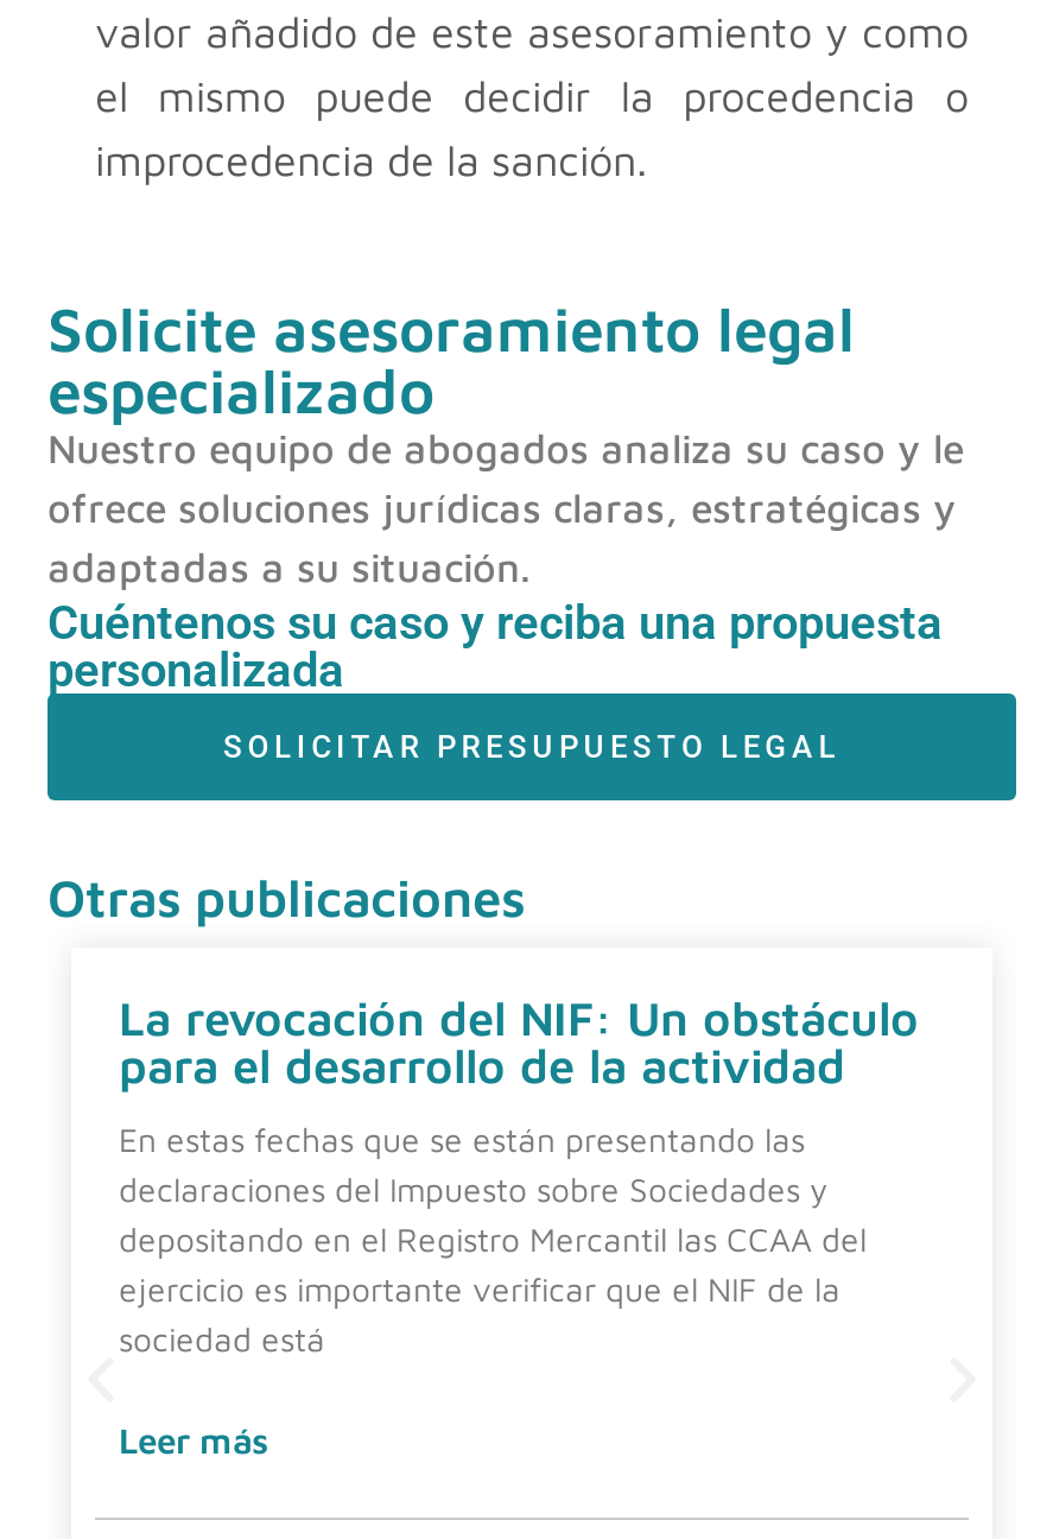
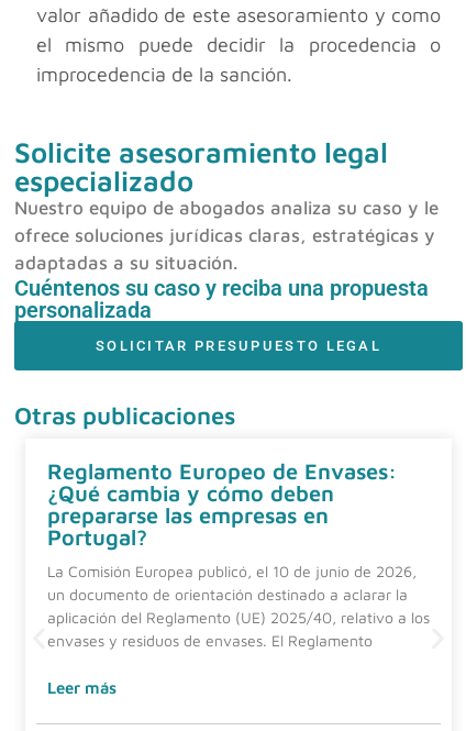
[119,991,919,1093] La revocación del NIF: Un obstáculo | para el desarrollo de la actividad -> [47,458,397,550] Reglamento Europeo de Envases: | ¿Qué cambia y cómo deben | prepararse las empresas en | Portugal?
[119,1119,867,1359] En estas fechas que se están presentando las | declaraciones del Impuesto sobre Sociedades y | depositando en el Registro Mercantil las CCAA del | ejercicio es importante verificar que el NIF de la | sociedad está -> [47,562,430,650] La Comisión Europea publicó, el 10 de junio de 2026, | un documento de orientación destinado a aclarar la | aplicación del Reglamento (UE) 2025/40, relativo a los | envases y residuos de envases. El Reglamento

